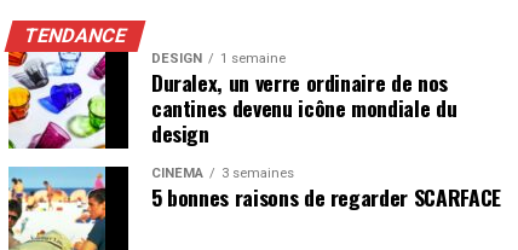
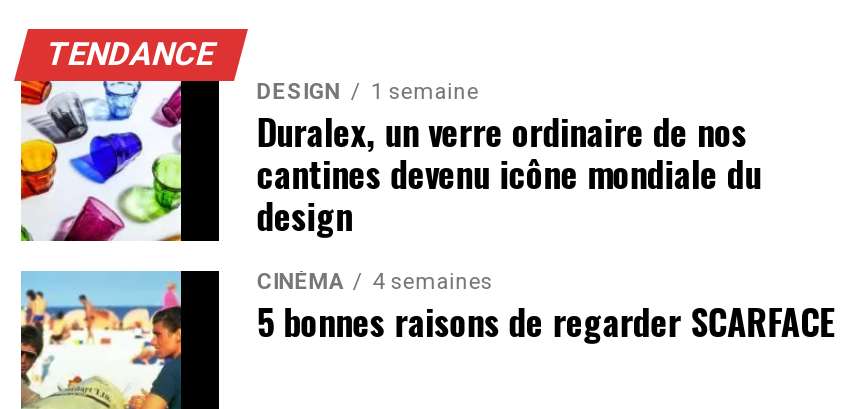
[151,166,294,182] CINÉMA 3 semaines -> [257,270,493,296] CINÉMA 4 semaines

